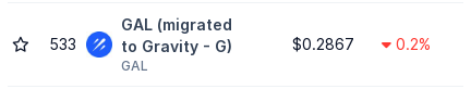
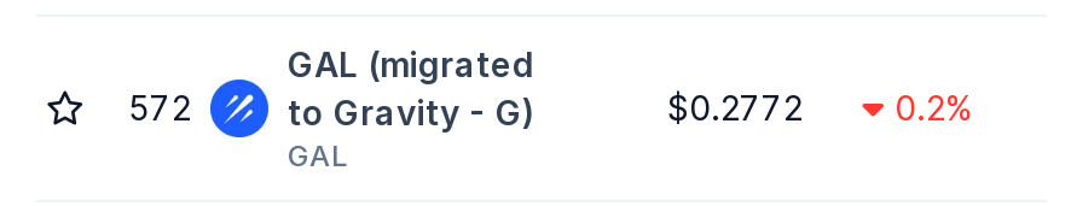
[49,35,76,53] 533 -> [128,86,191,126] 572
[292,35,354,53] $0.2867 -> [667,86,803,126] $0.2772

